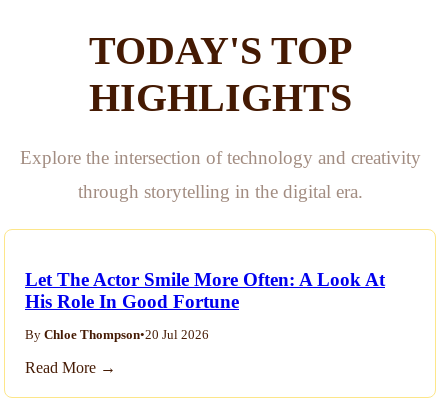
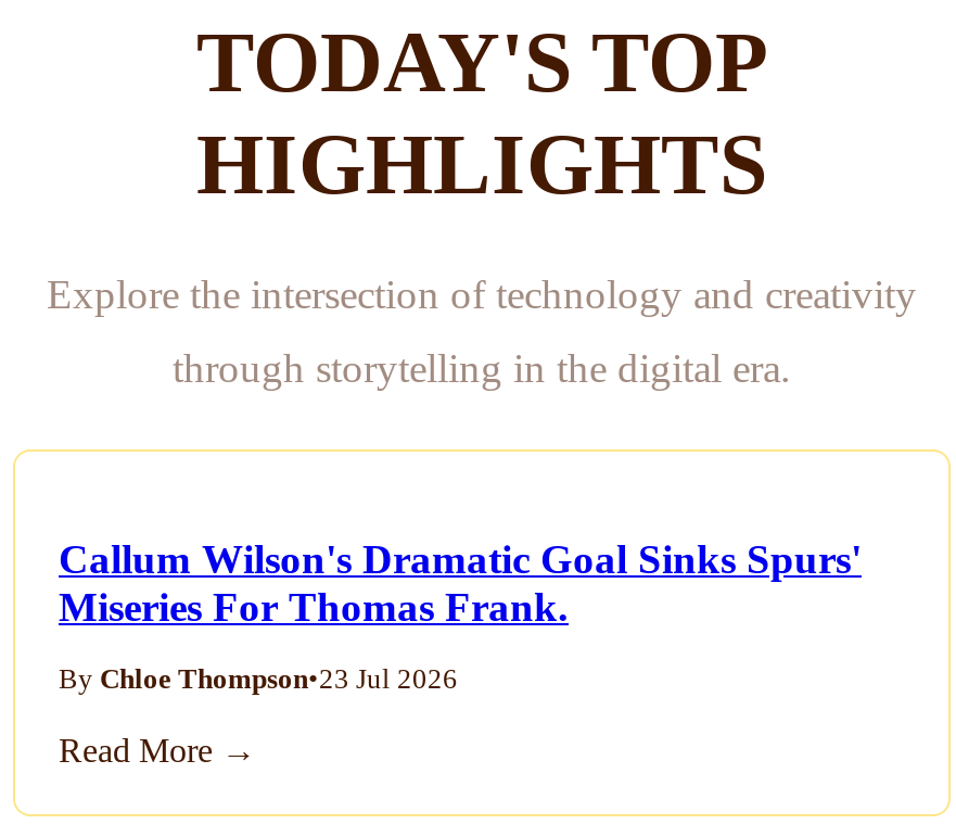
[25,269,385,312] Let The Actor Smile More Often: A Look At | His Role In Good Fortune -> [59,537,862,630] Callum Wilson's Dramatic Goal Sinks Spurs' | Miseries For Thomas Frank.
[25,328,209,342] By Chloe Thompson•20 Jul 2026 -> [59,665,458,695] By Chloe Thompson•23 Jul 2026

